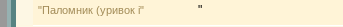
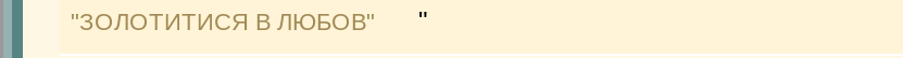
[38,4,144,16] "Паломник (уривок і" -> [71,9,375,34] "ЗОЛОТИТИСЯ В ЛЮБОВ"

